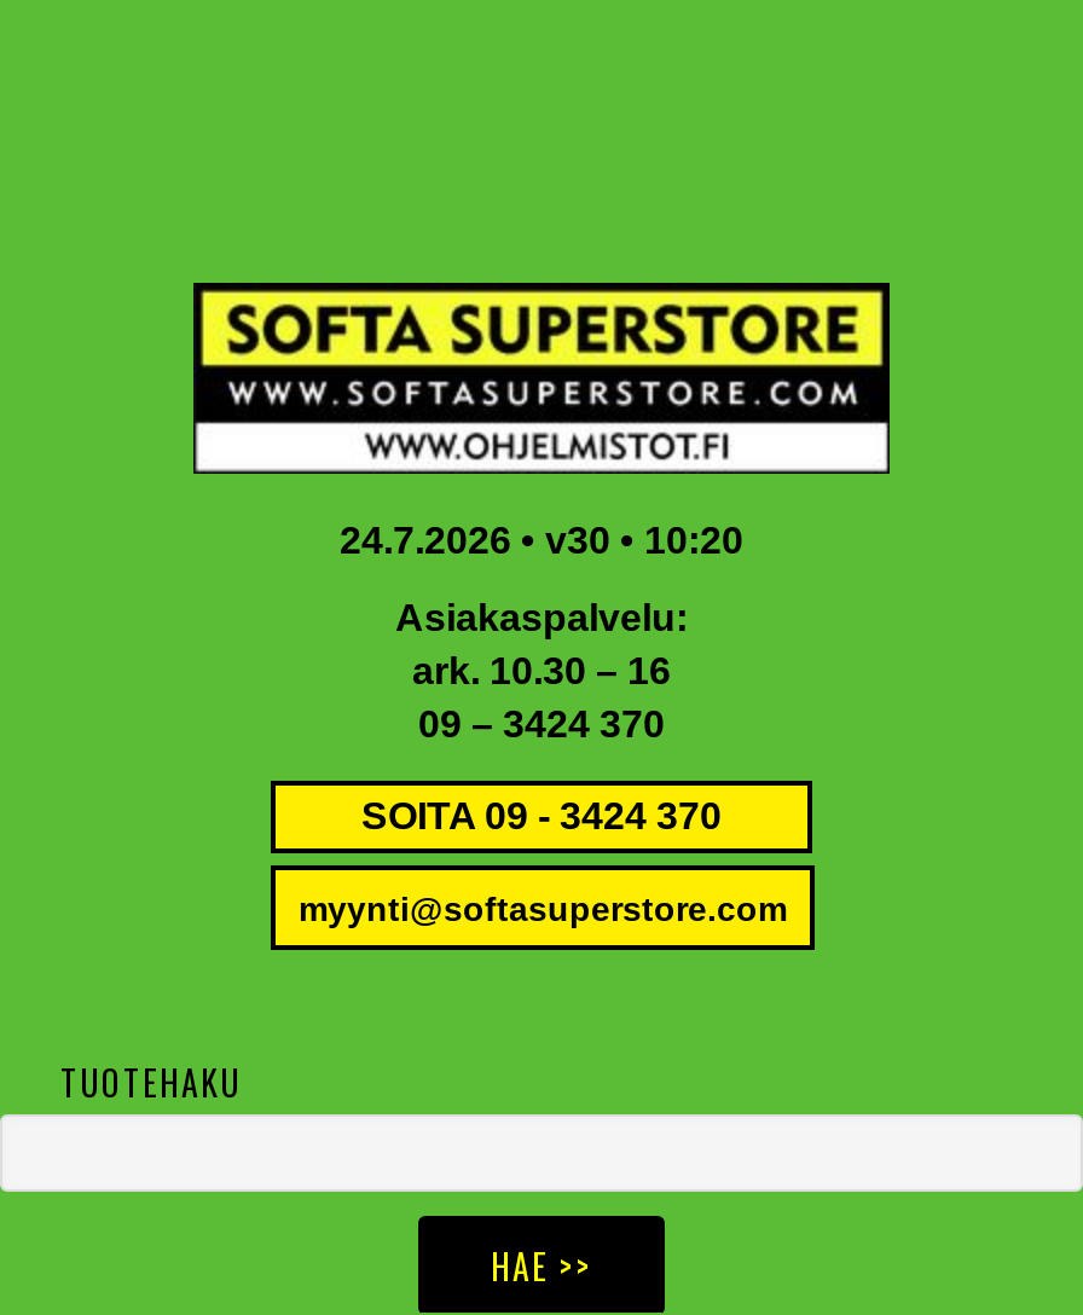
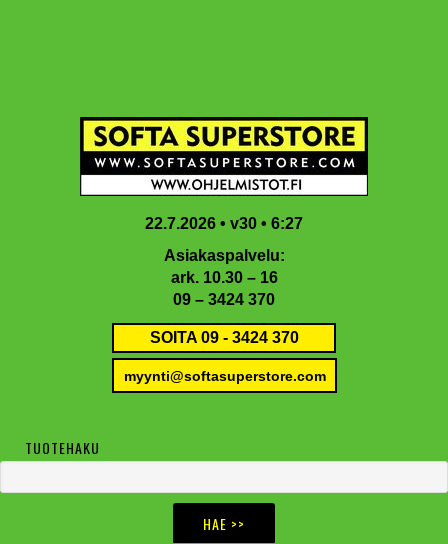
[340,520,743,561] 24.7.2026 • v30 • 10:20 -> [145,215,303,232] 22.7.2026 • v30 • 6:27

